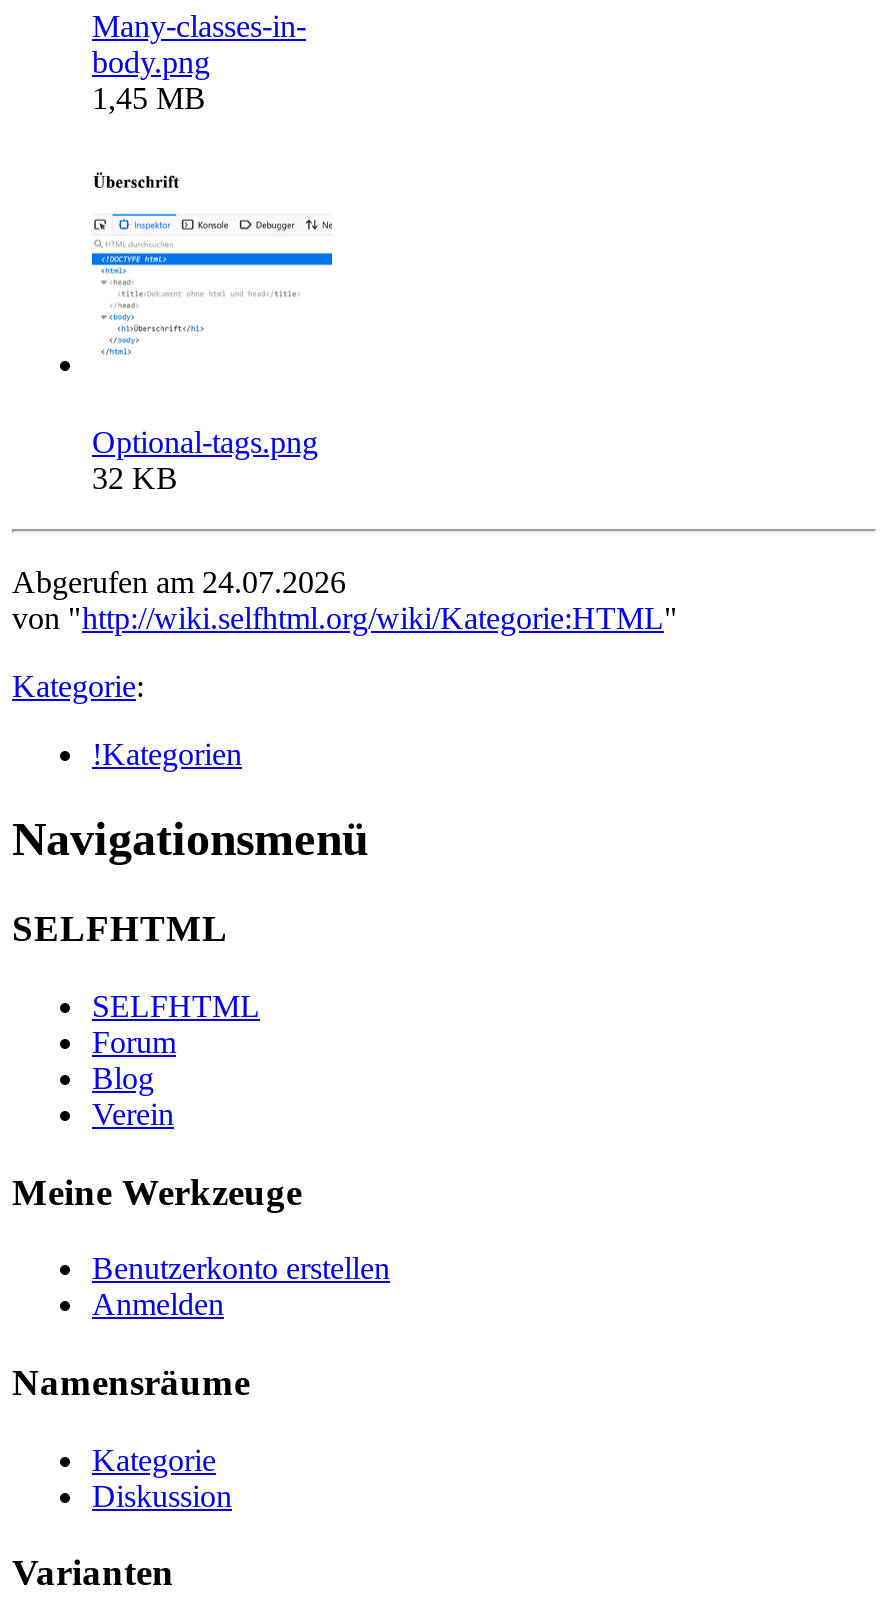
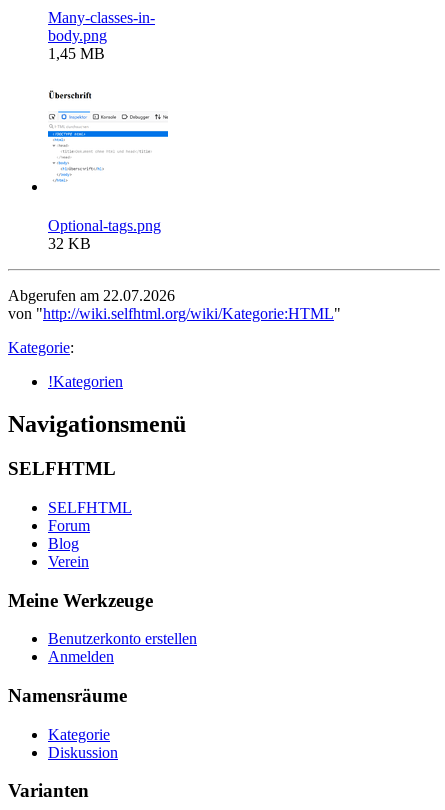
[12,565,346,599] Abgerufen am 24.07.2026 -> [8,287,175,304] Abgerufen am 22.07.2026

